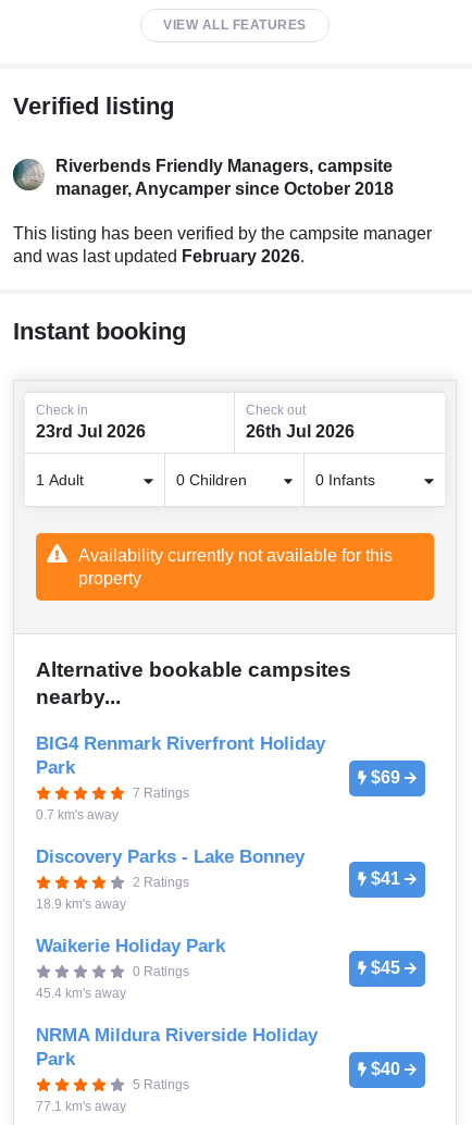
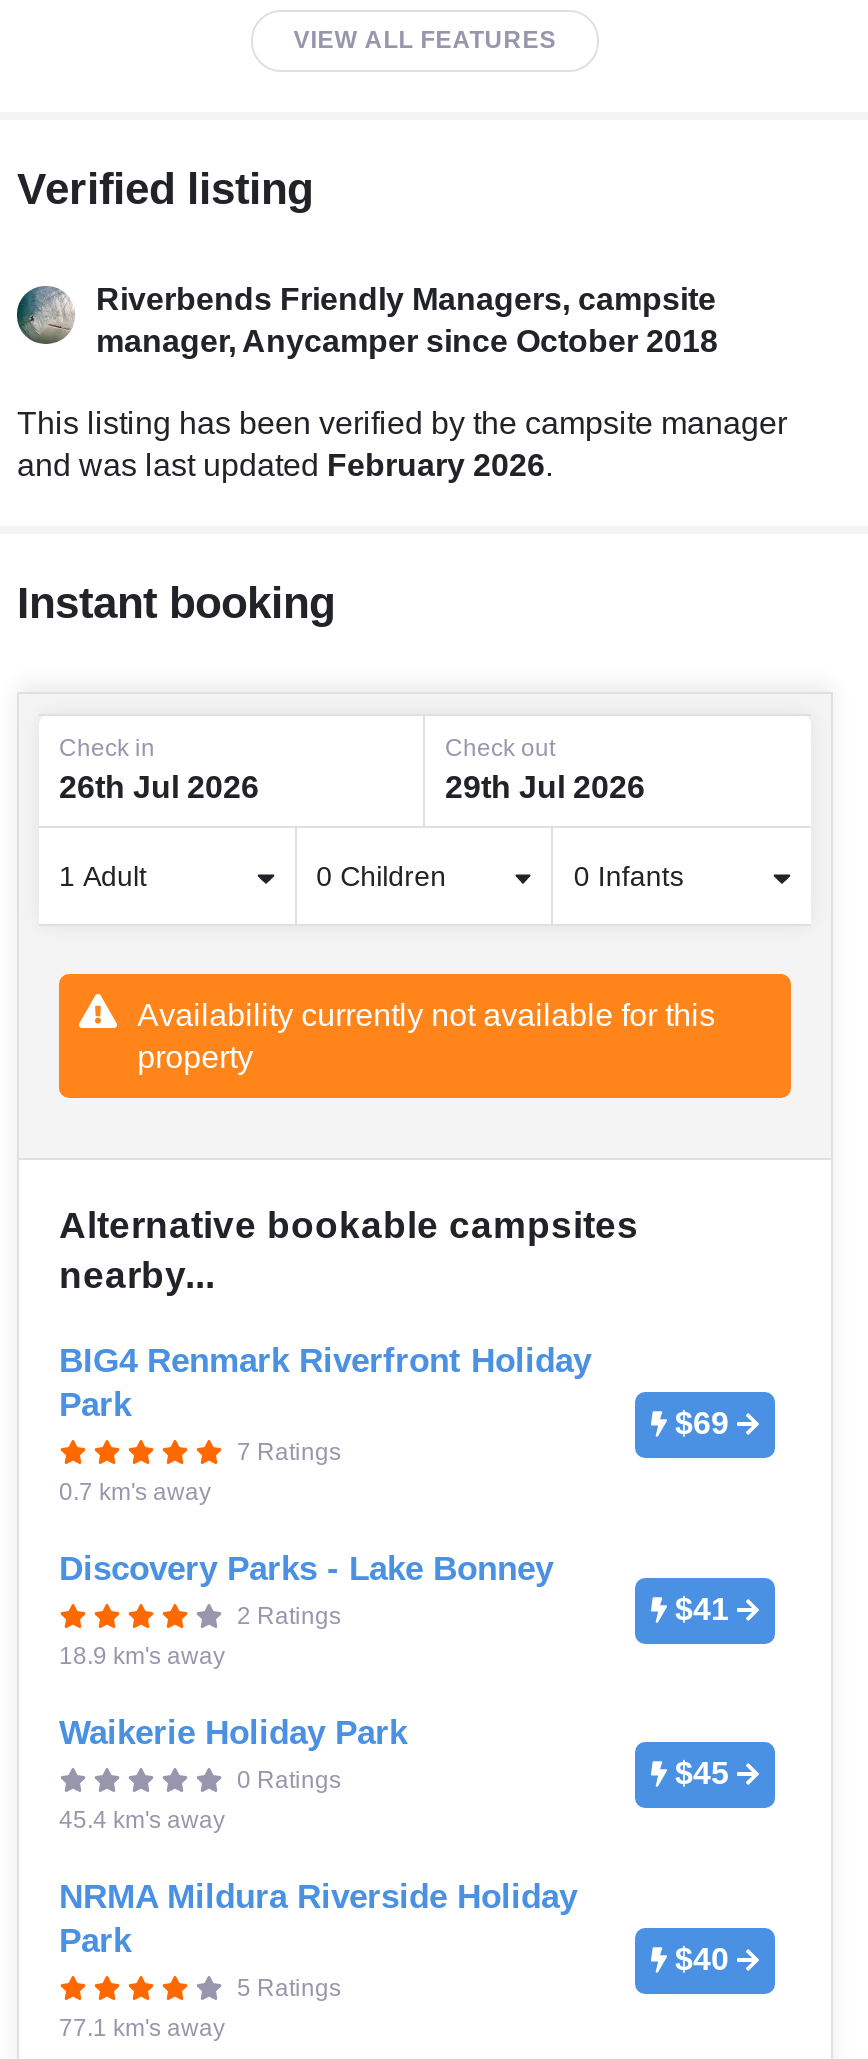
[36,422,146,441] 23rd Jul 2026 -> [59,770,259,804] 26th Jul 2026
[246,422,355,441] 26th Jul 2026 -> [445,770,645,804] 29th Jul 2026

